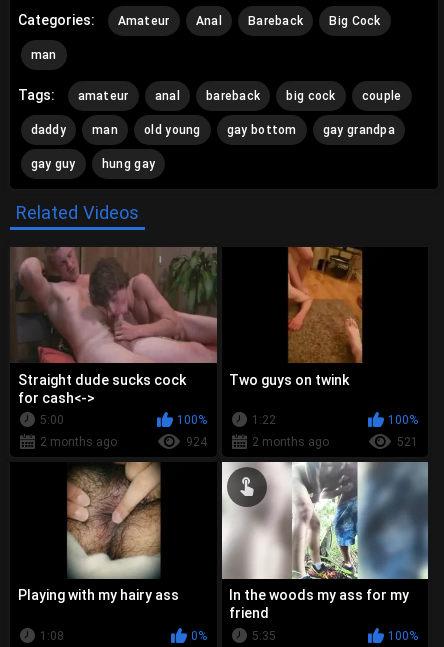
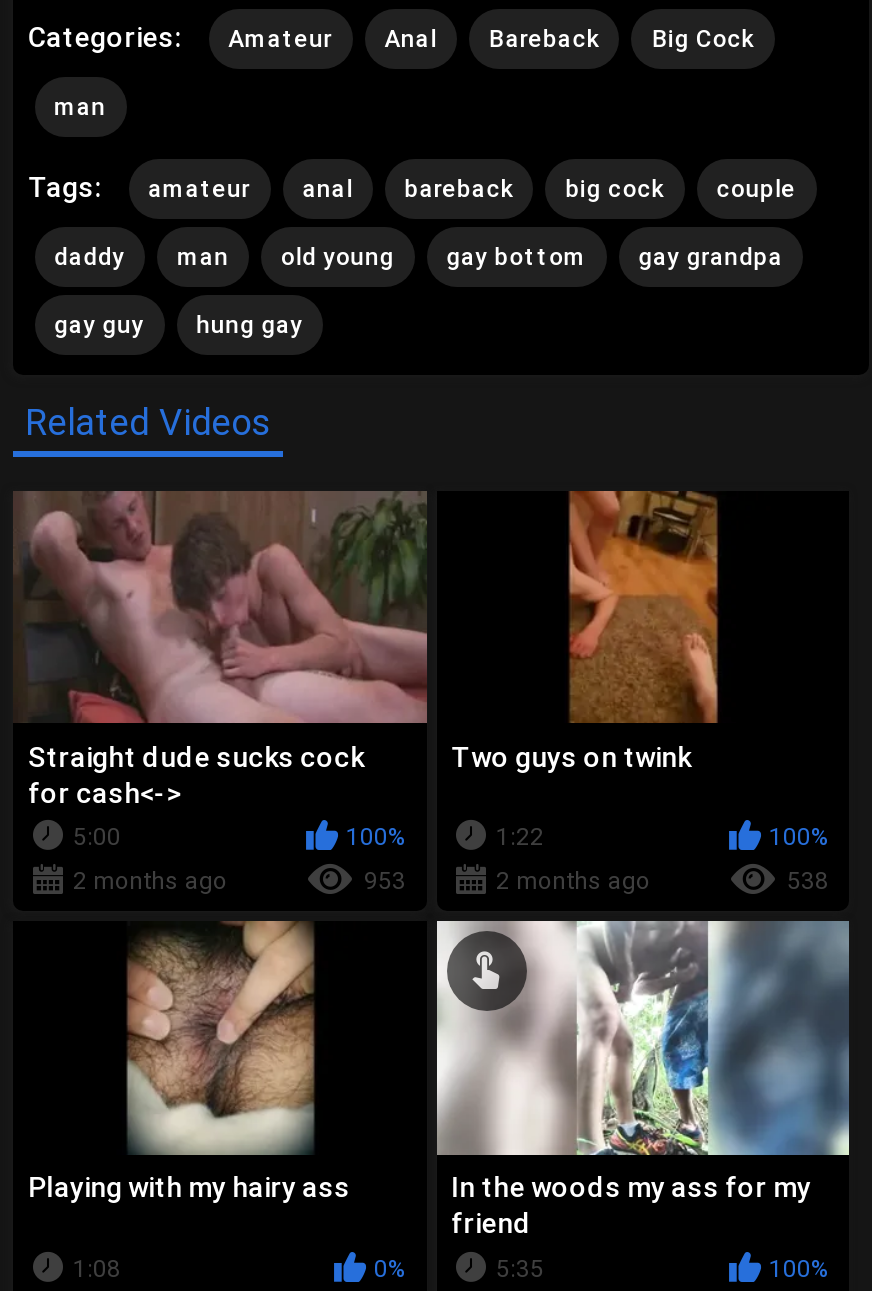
[185,435,206,449] 924 -> [364,868,406,896] 953
[397,435,418,449] 521 -> [787,868,829,896] 538

